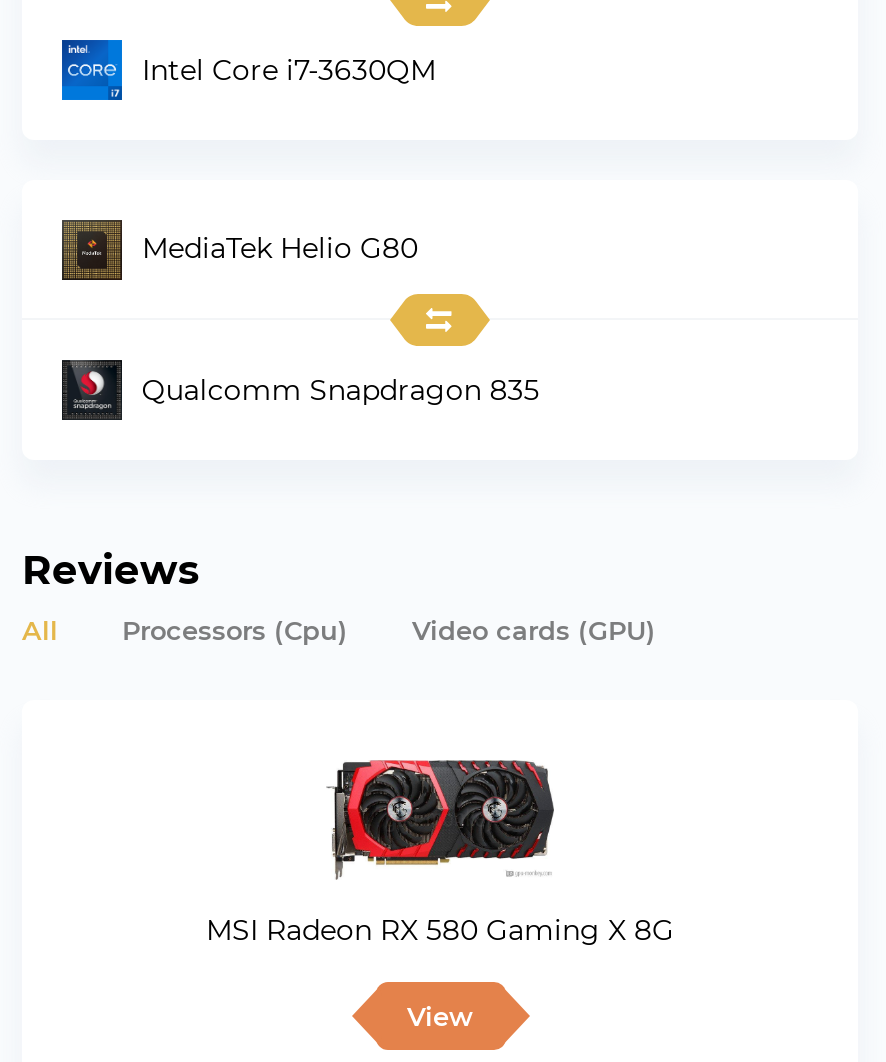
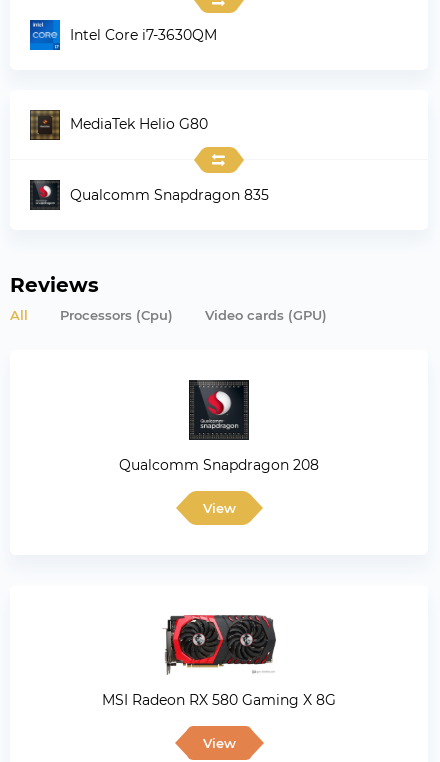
none -> [119,379,319,515] [image] | Qualcomm Snapdragon 208 | View

